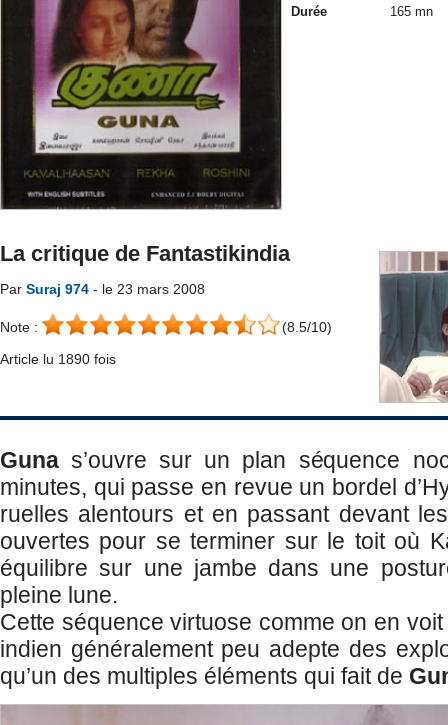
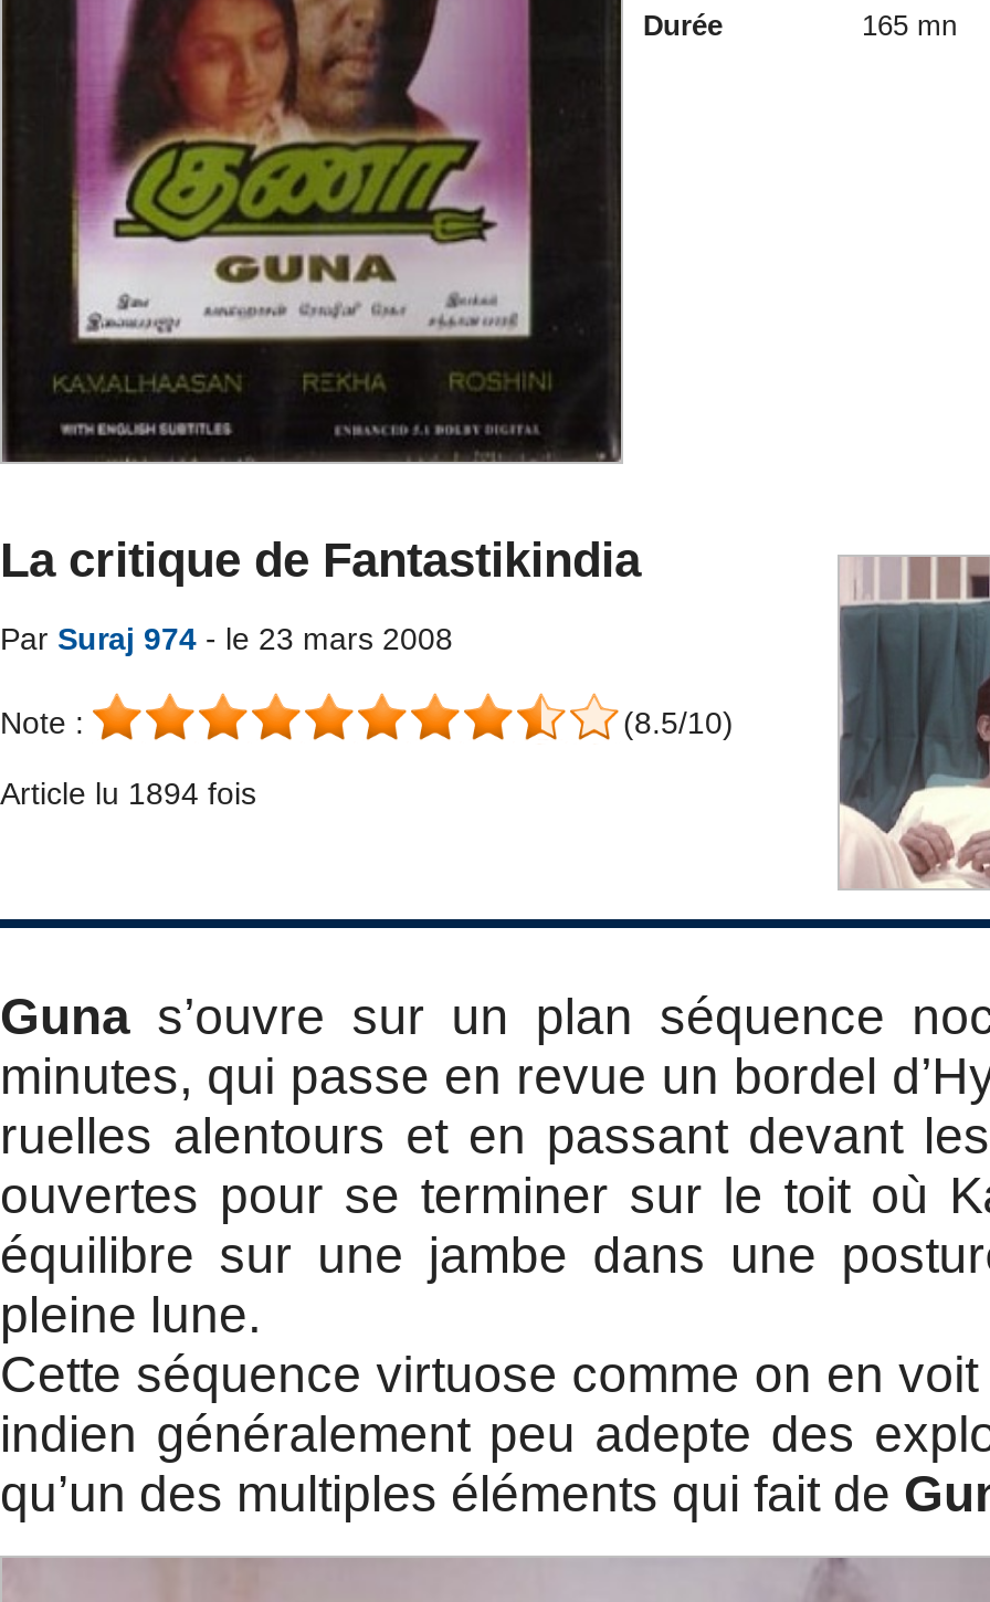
[0,351,116,367] Article lu 1890 fois -> [0,775,256,810] Article lu 1894 fois

